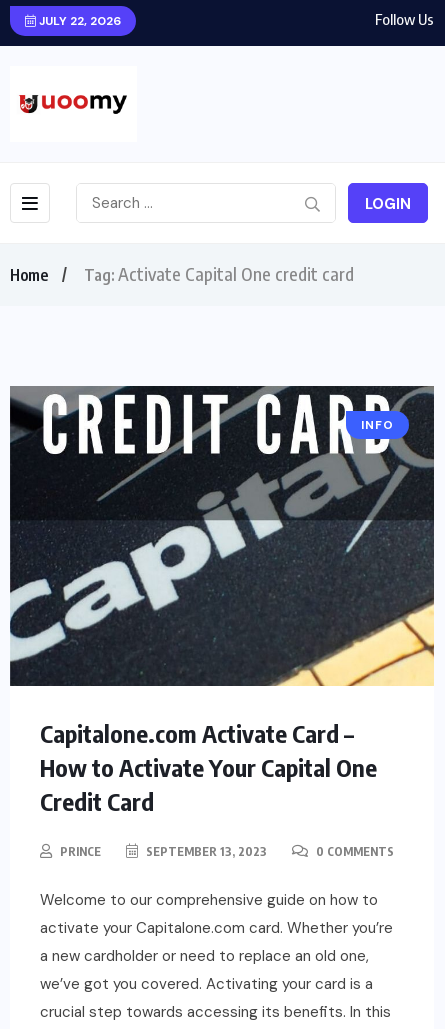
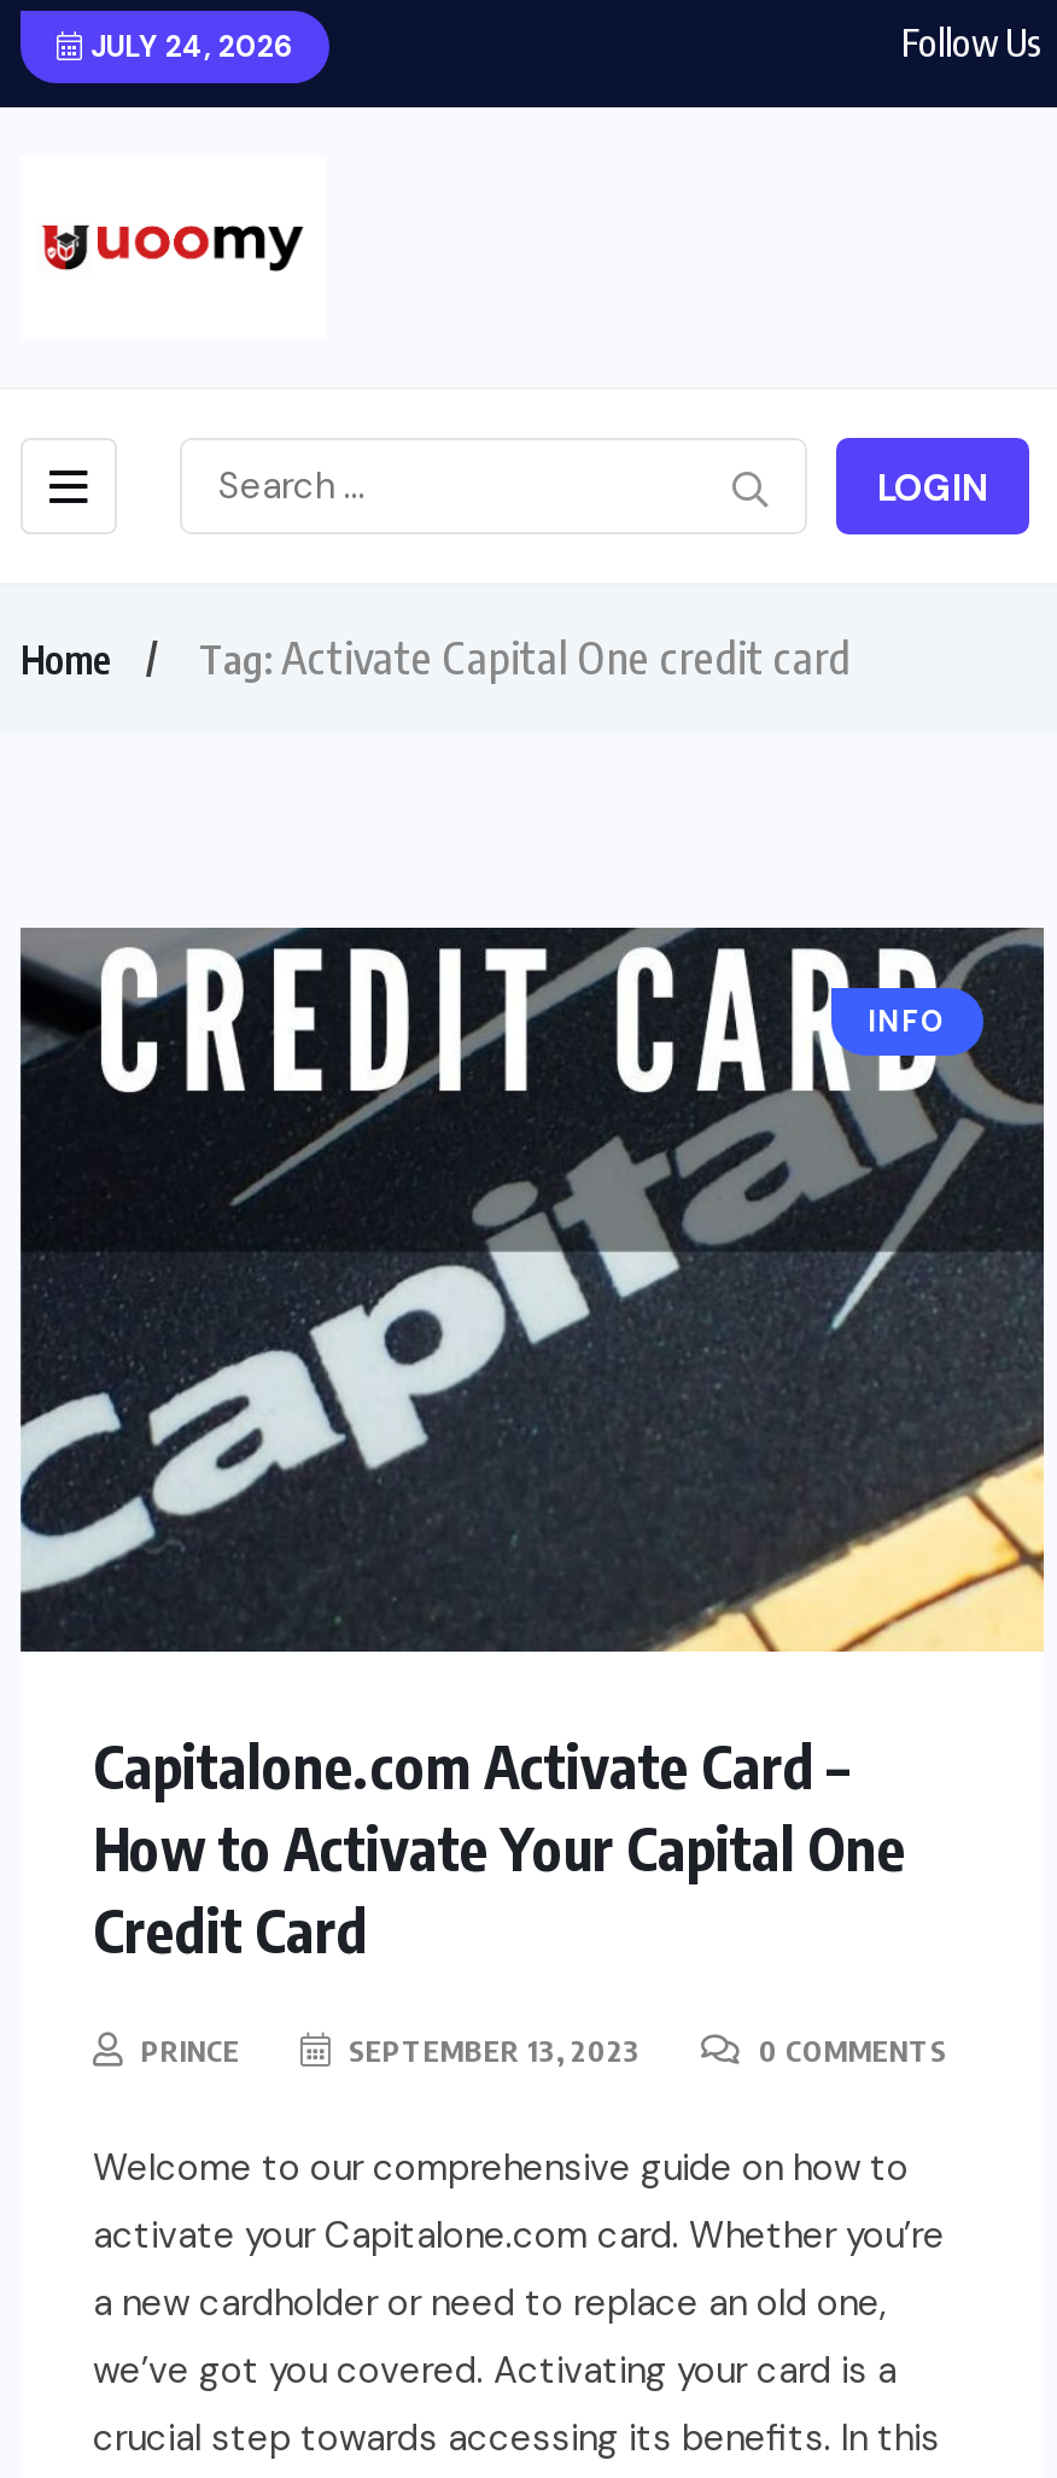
[36,13,121,29] JULY 22, 2026 -> [83,28,293,66] JULY 24, 2026

